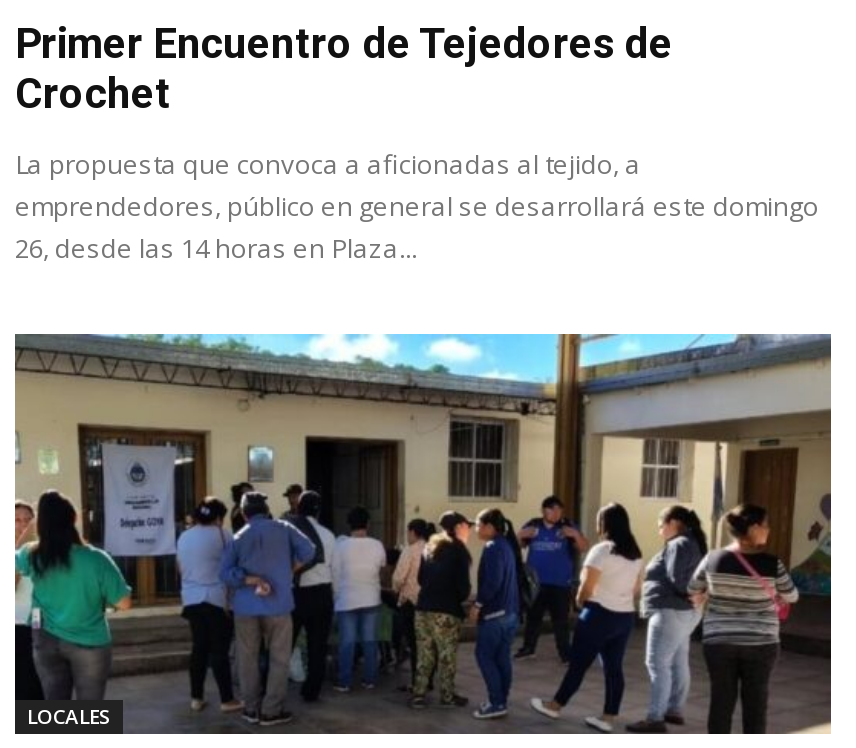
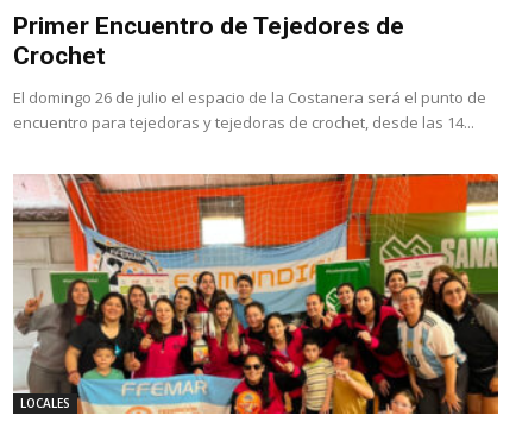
[15,145,819,265] La propuesta que convoca a aficionadas al tejido, a | emprendedores, público en general se desarrollará este domingo | 26, desde las 14 horas en Plaza... -> [13,87,486,133] El domingo 26 de julio el espacio de la Costanera será el punto de | encuentro para tejedoras y tejedoras de crochet, desde las 14...
[13,329,833,735] [image] -> [13,172,499,415] [image]

